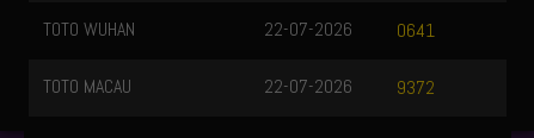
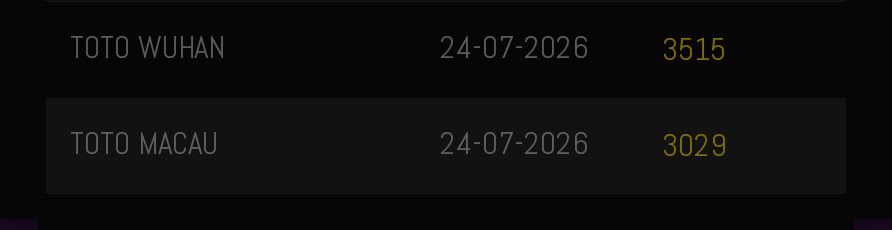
[264,18,352,42] 22-07-2026 -> [440,29,588,69] 24-07-2026
[397,19,435,43] 0641 -> [662,30,726,70] 3515
[264,75,352,99] 22-07-2026 -> [440,125,588,165] 24-07-2026
[397,76,435,100] 9372 -> [662,126,726,166] 3029

